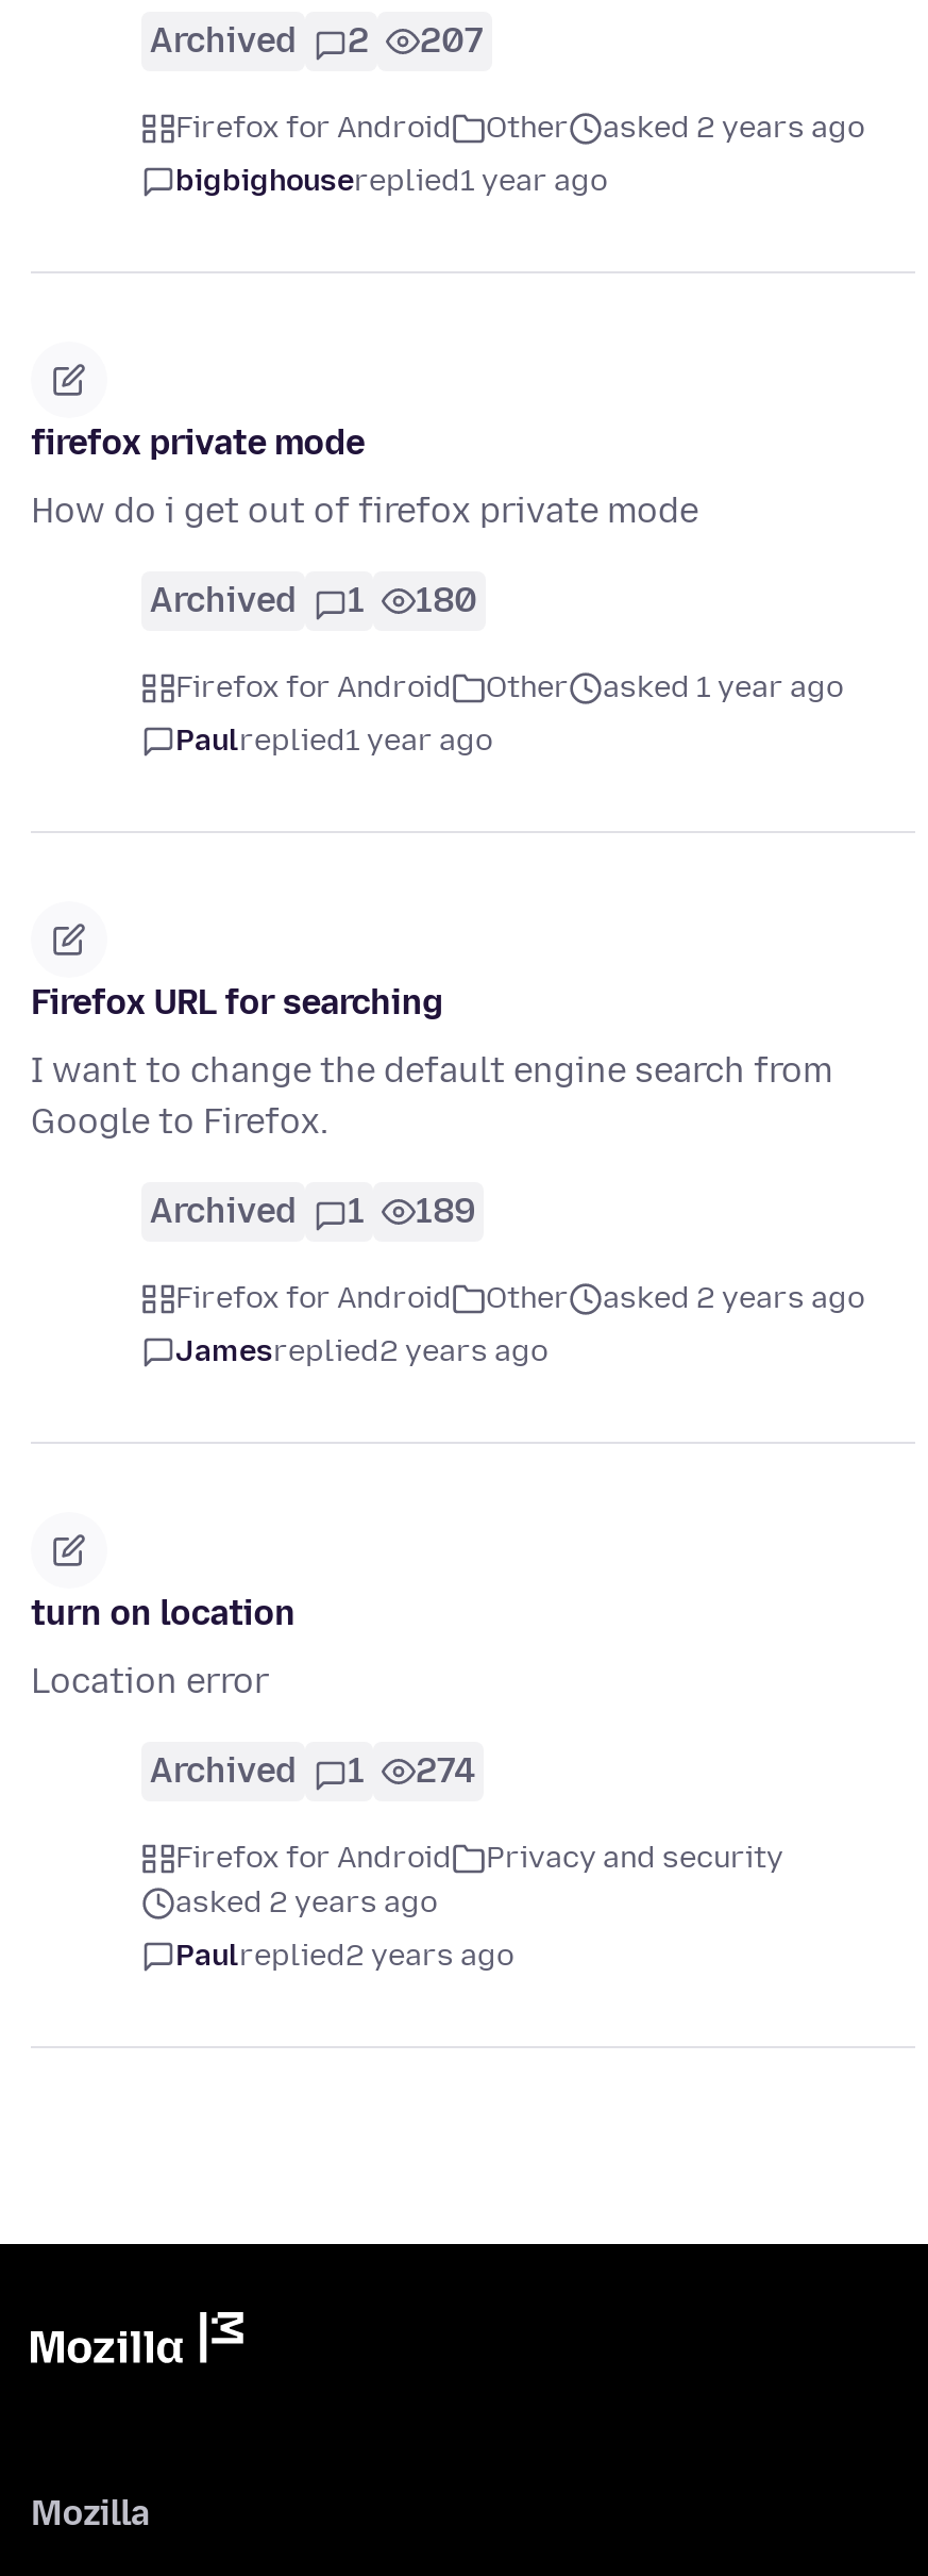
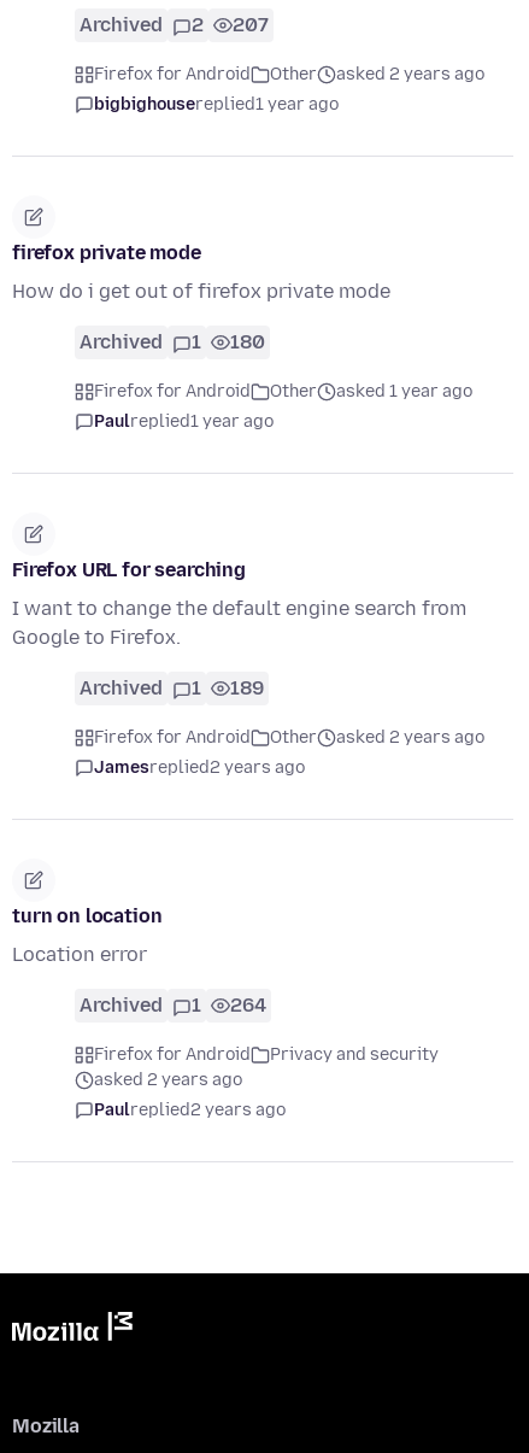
[150,1751,475,1792] Archived 1 274 -> [80,994,266,1017] Archived 1 264

